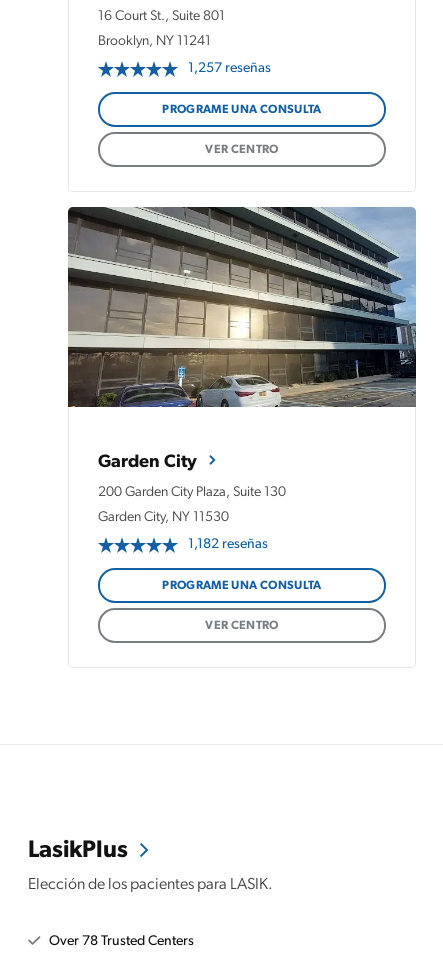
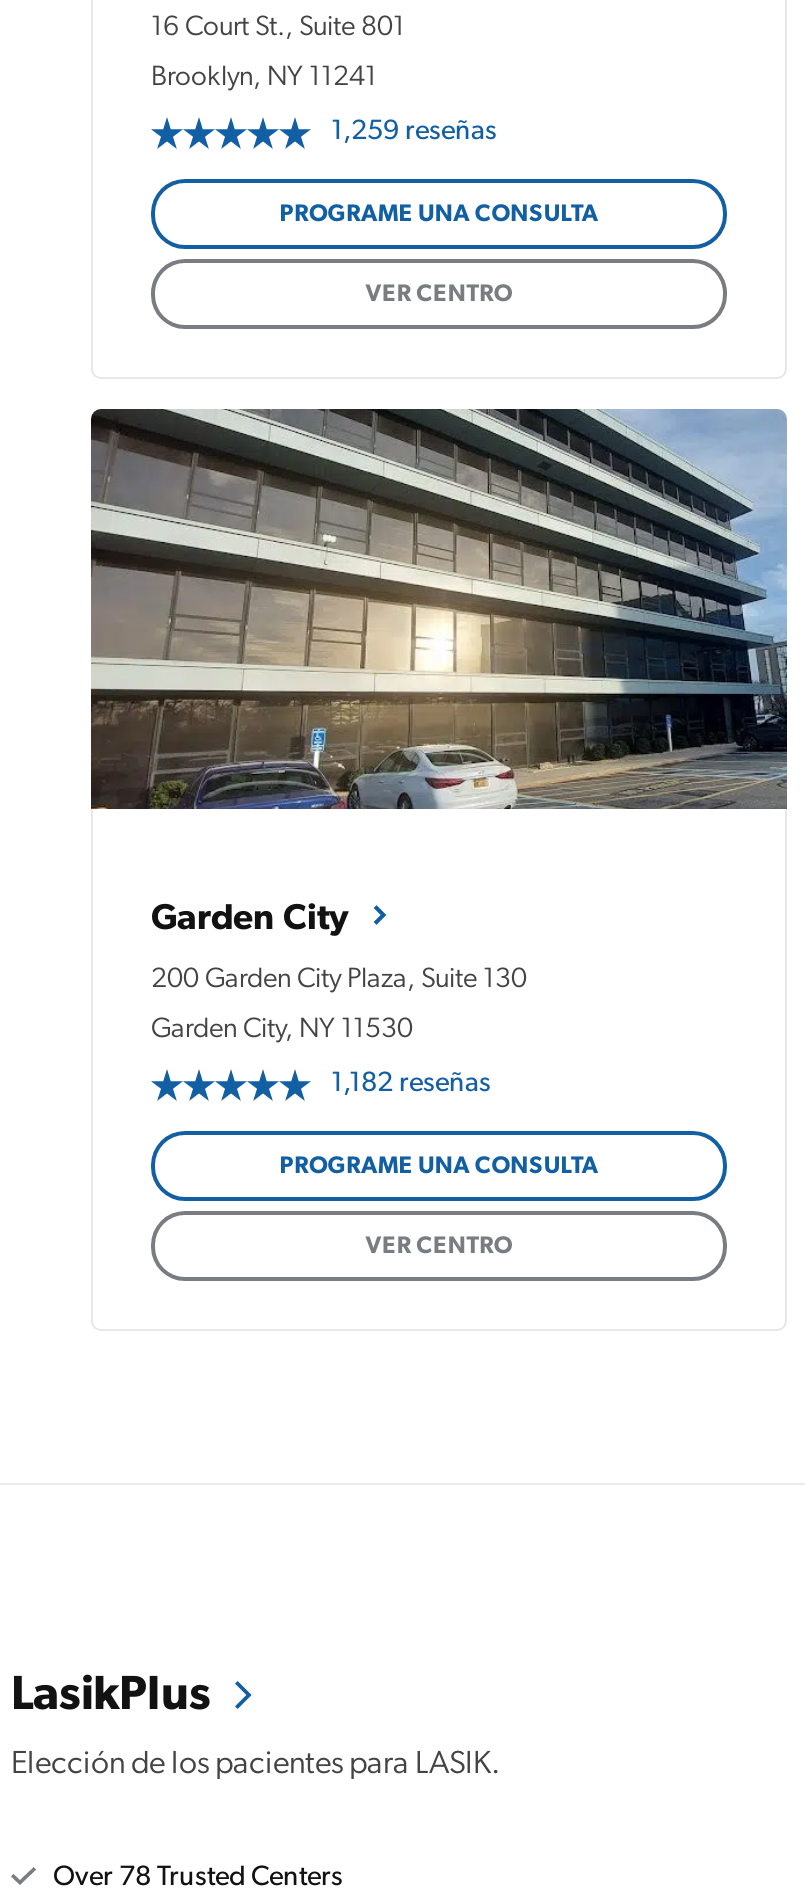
[188,61,271,76] 1,257 reseñas -> [331,117,497,147] 1,259 reseñas

